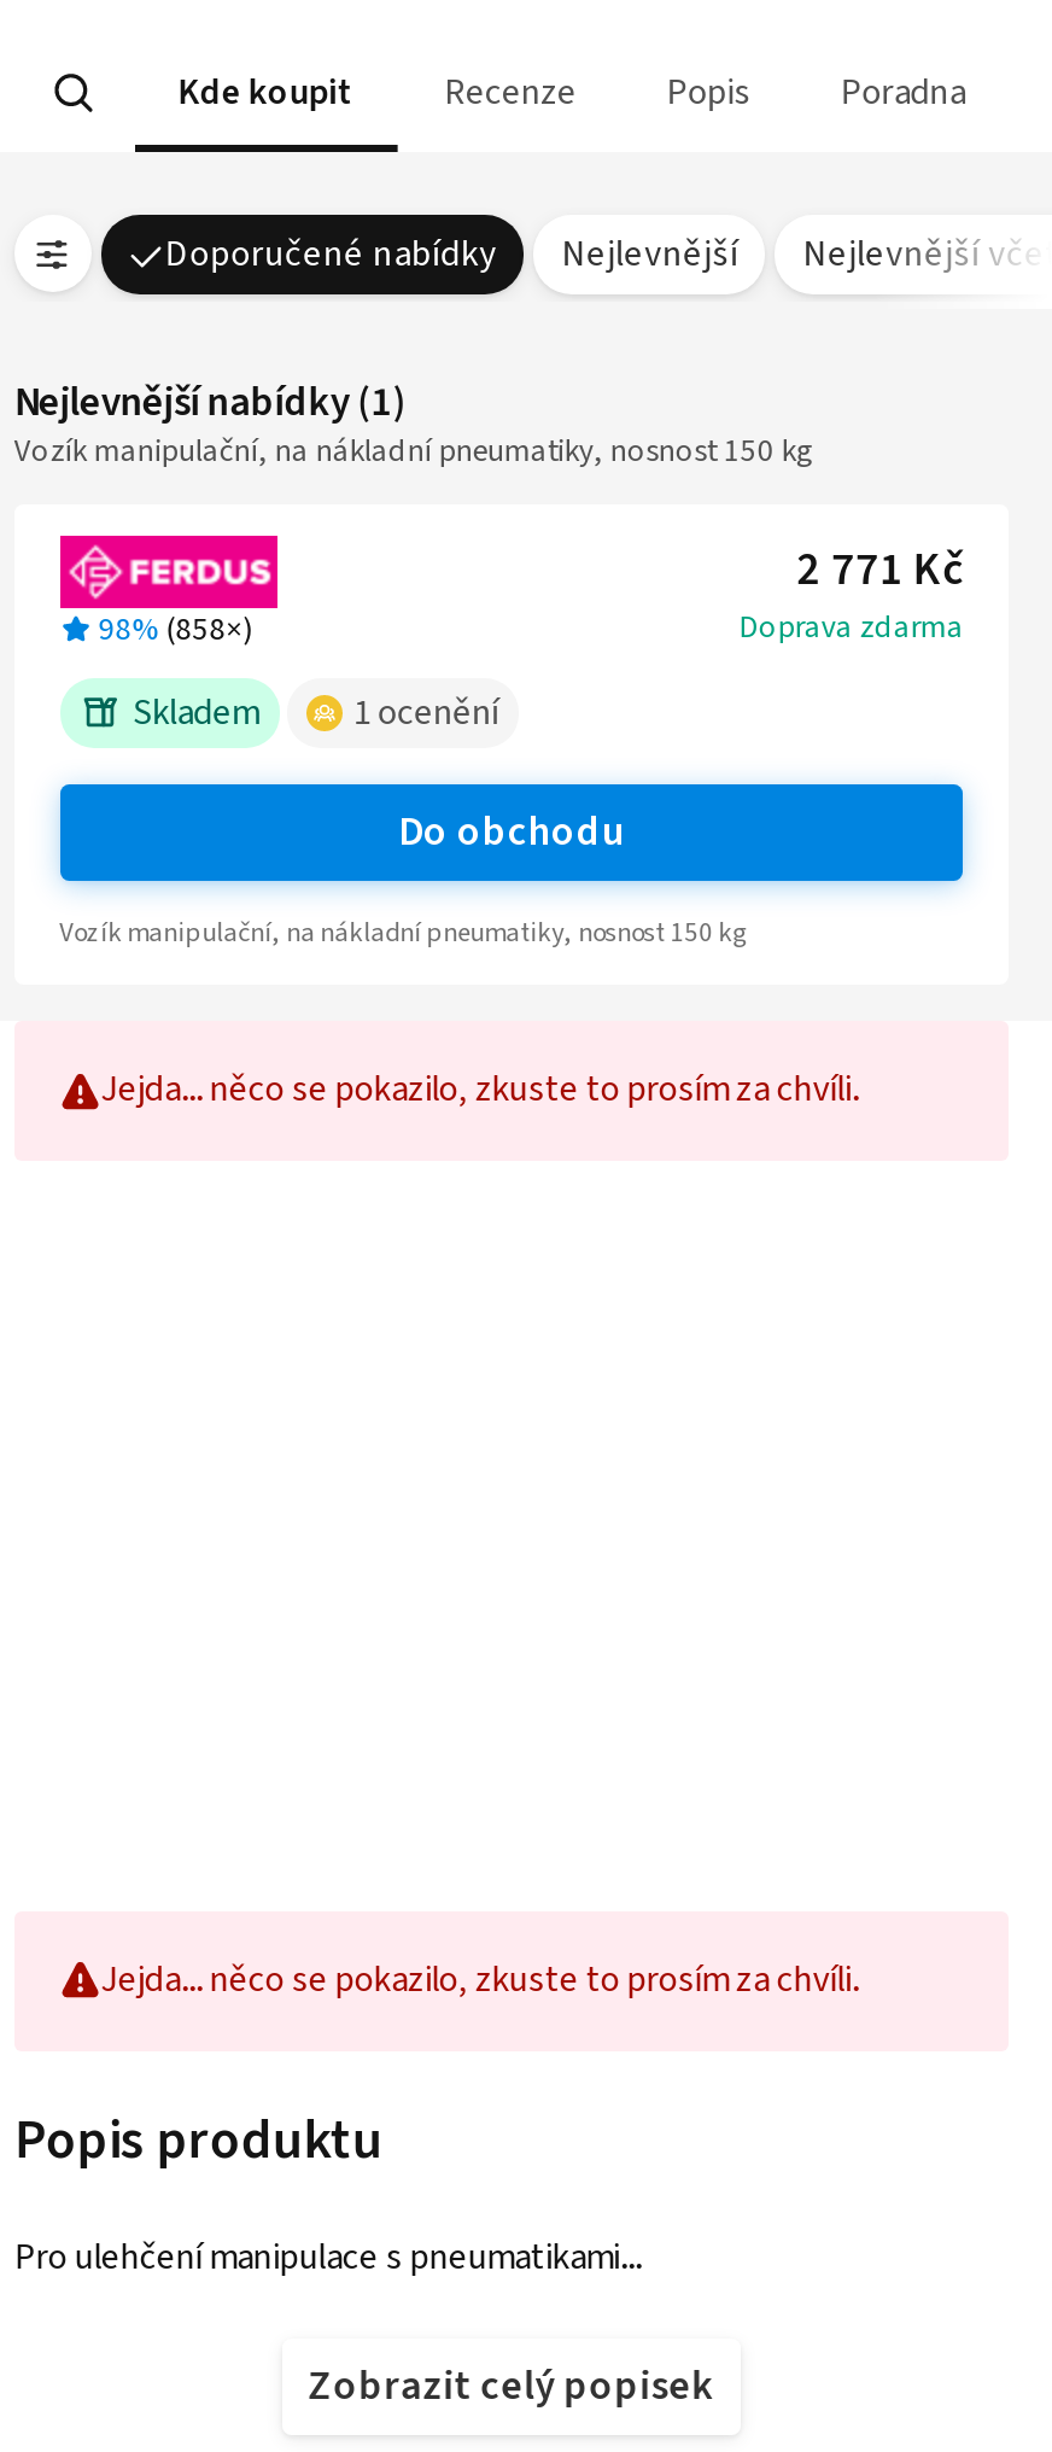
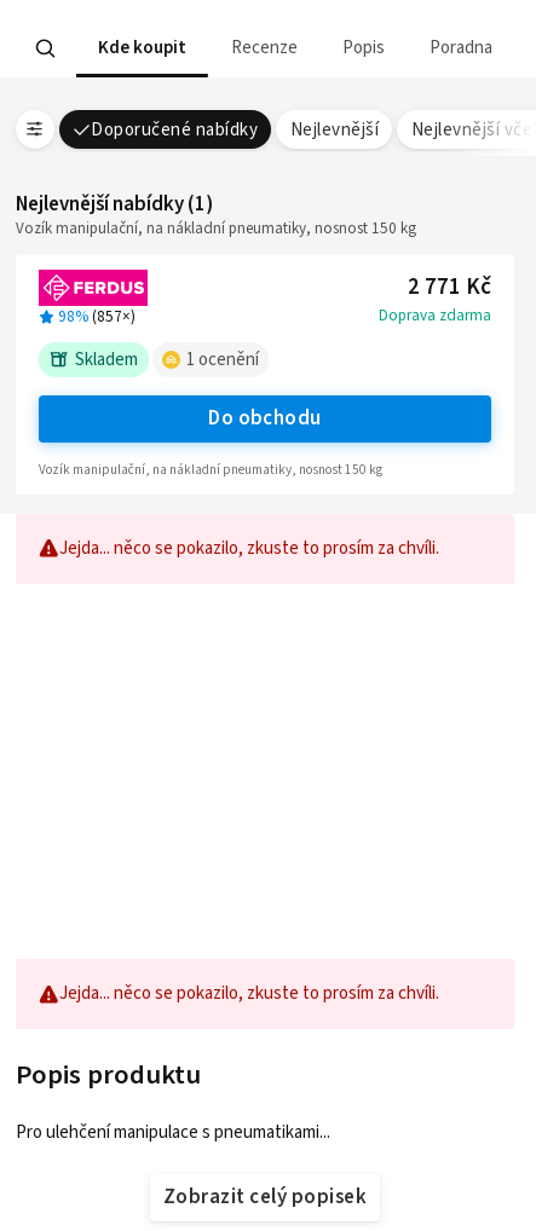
[98,607,253,651] 98%(858×) -> [58,306,135,328] 98%(857×)

